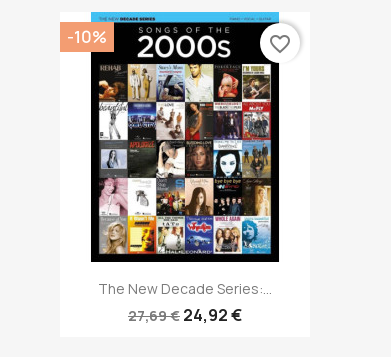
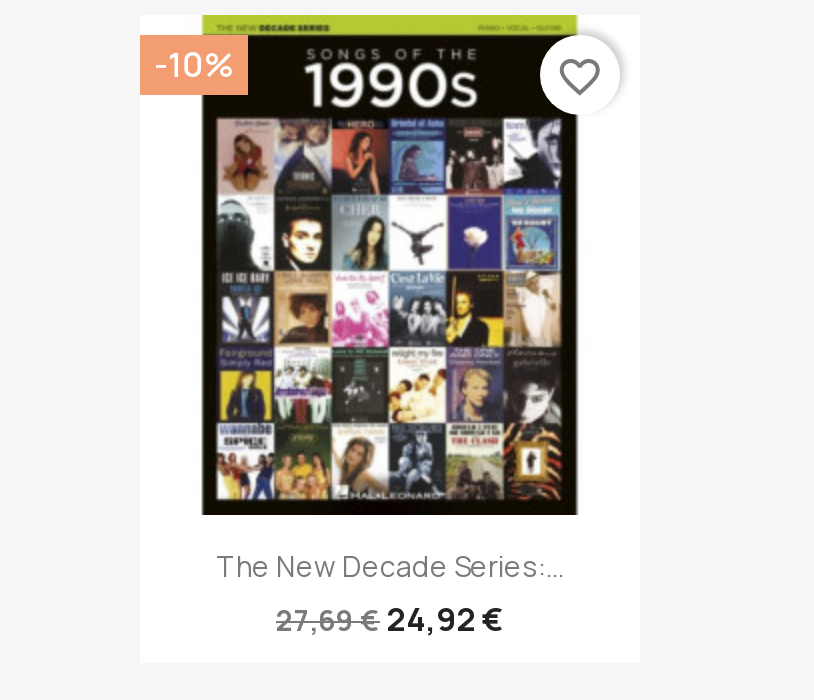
[90,11,280,263] [image] -> [200,12,580,518] [image]

